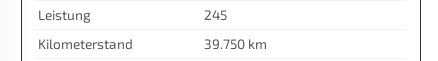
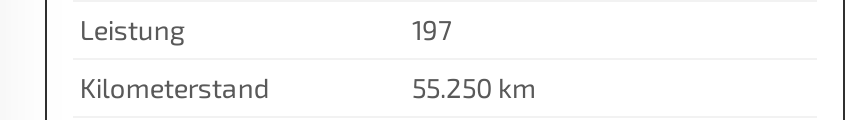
[204,6,227,23] 245 -> [412,13,452,47] 197
[204,35,267,52] 39.750 km -> [412,71,536,105] 55.250 km

